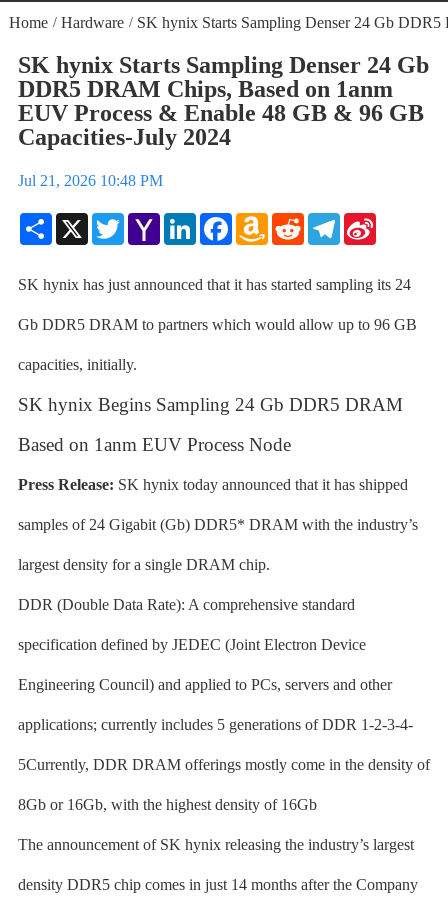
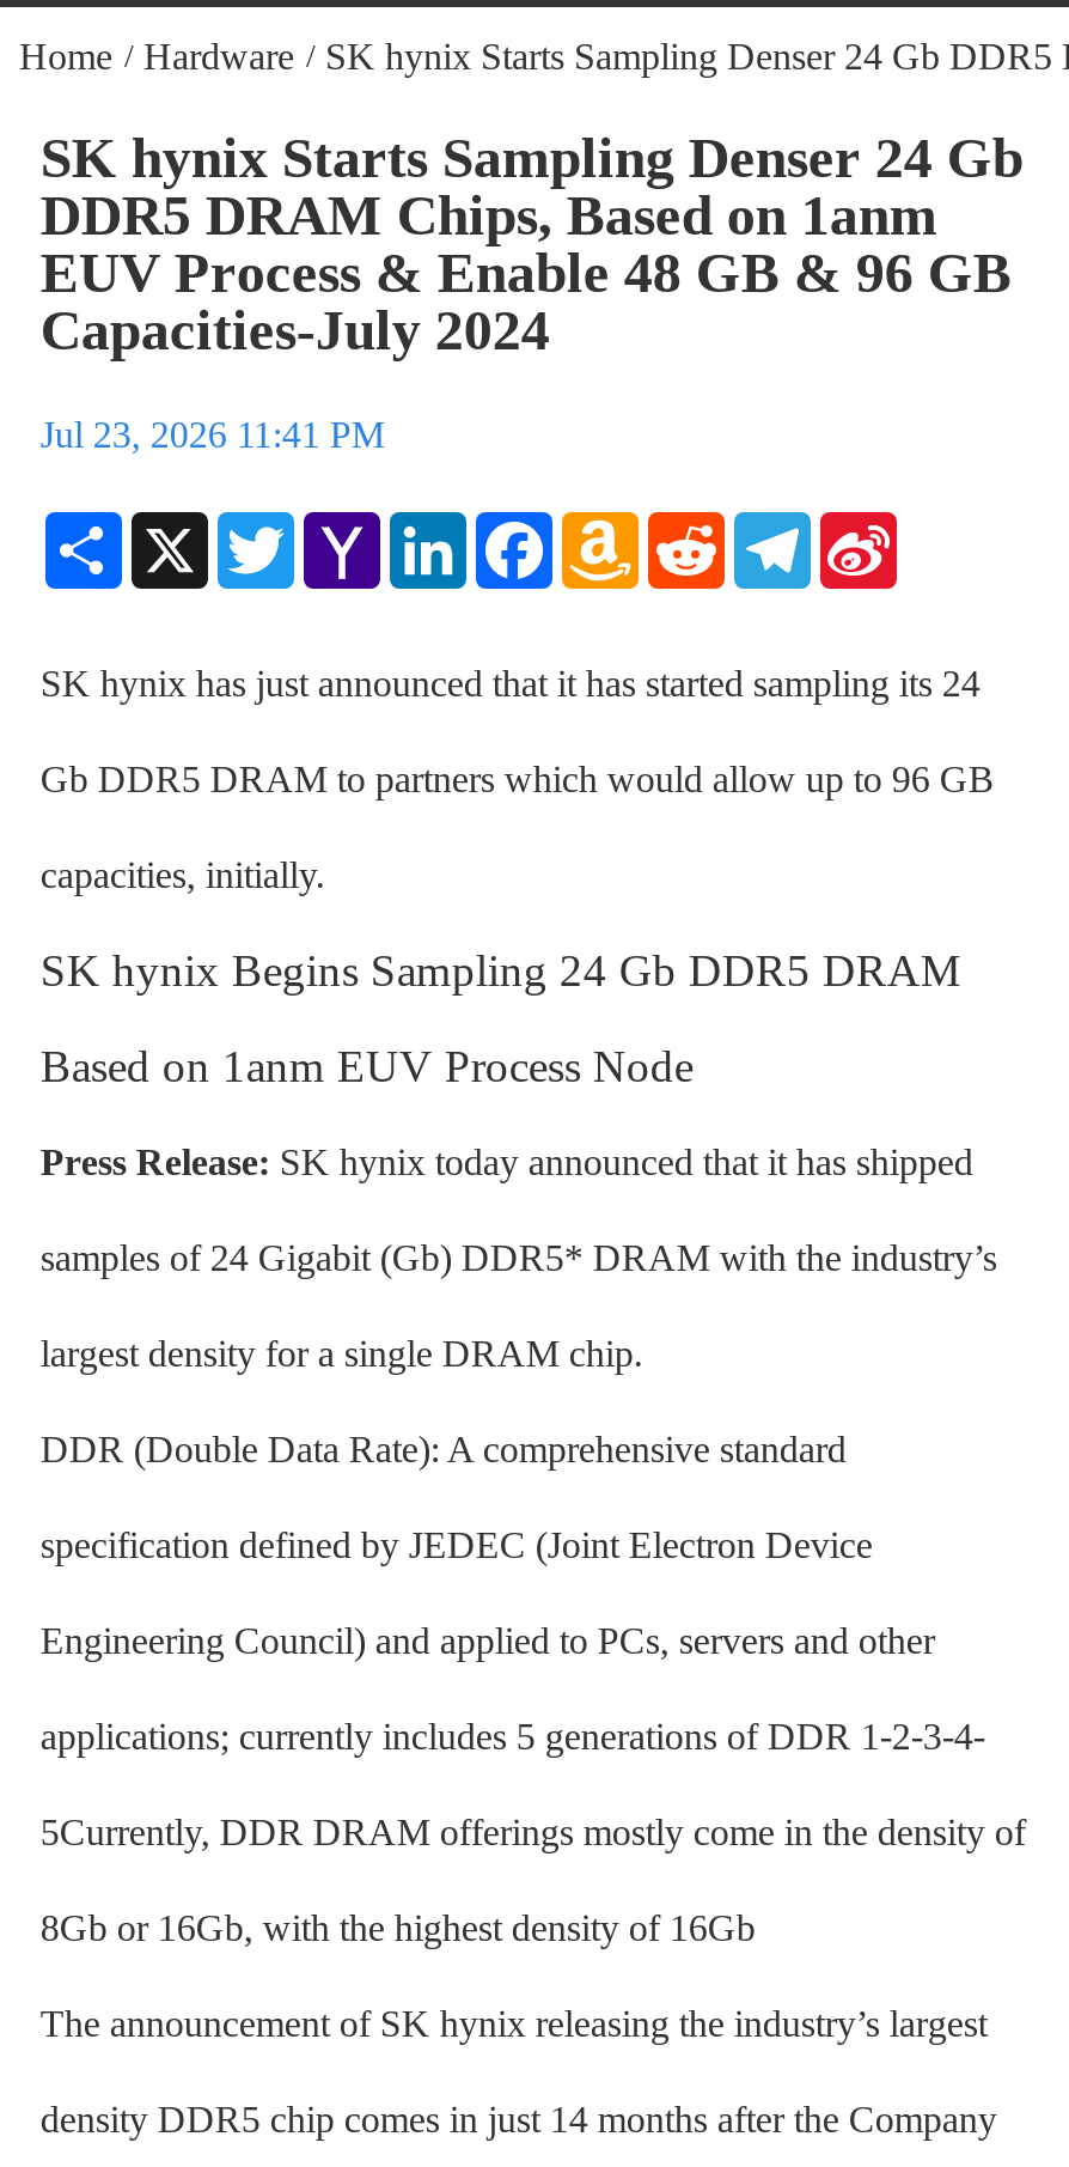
[18,172,163,189] Jul 21, 2026 10:48 PM -> [40,414,385,455] Jul 23, 2026 11:41 PM

